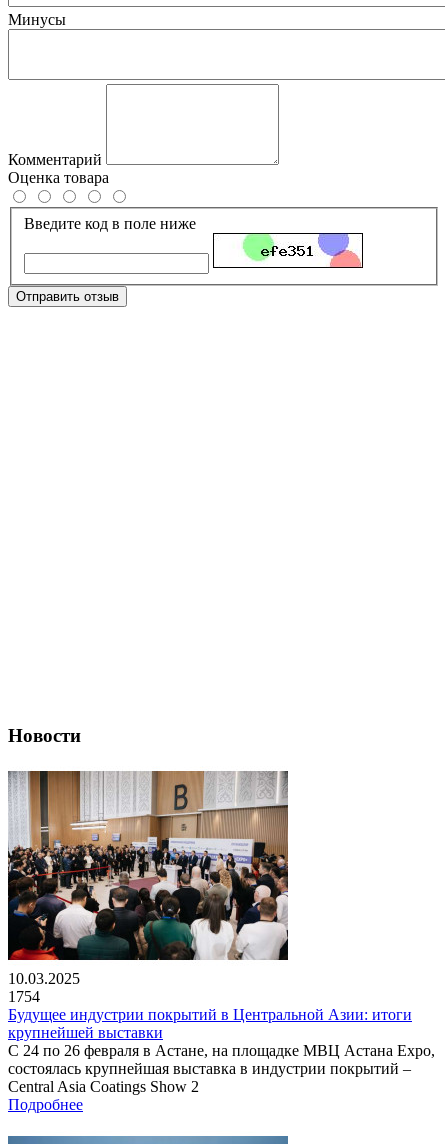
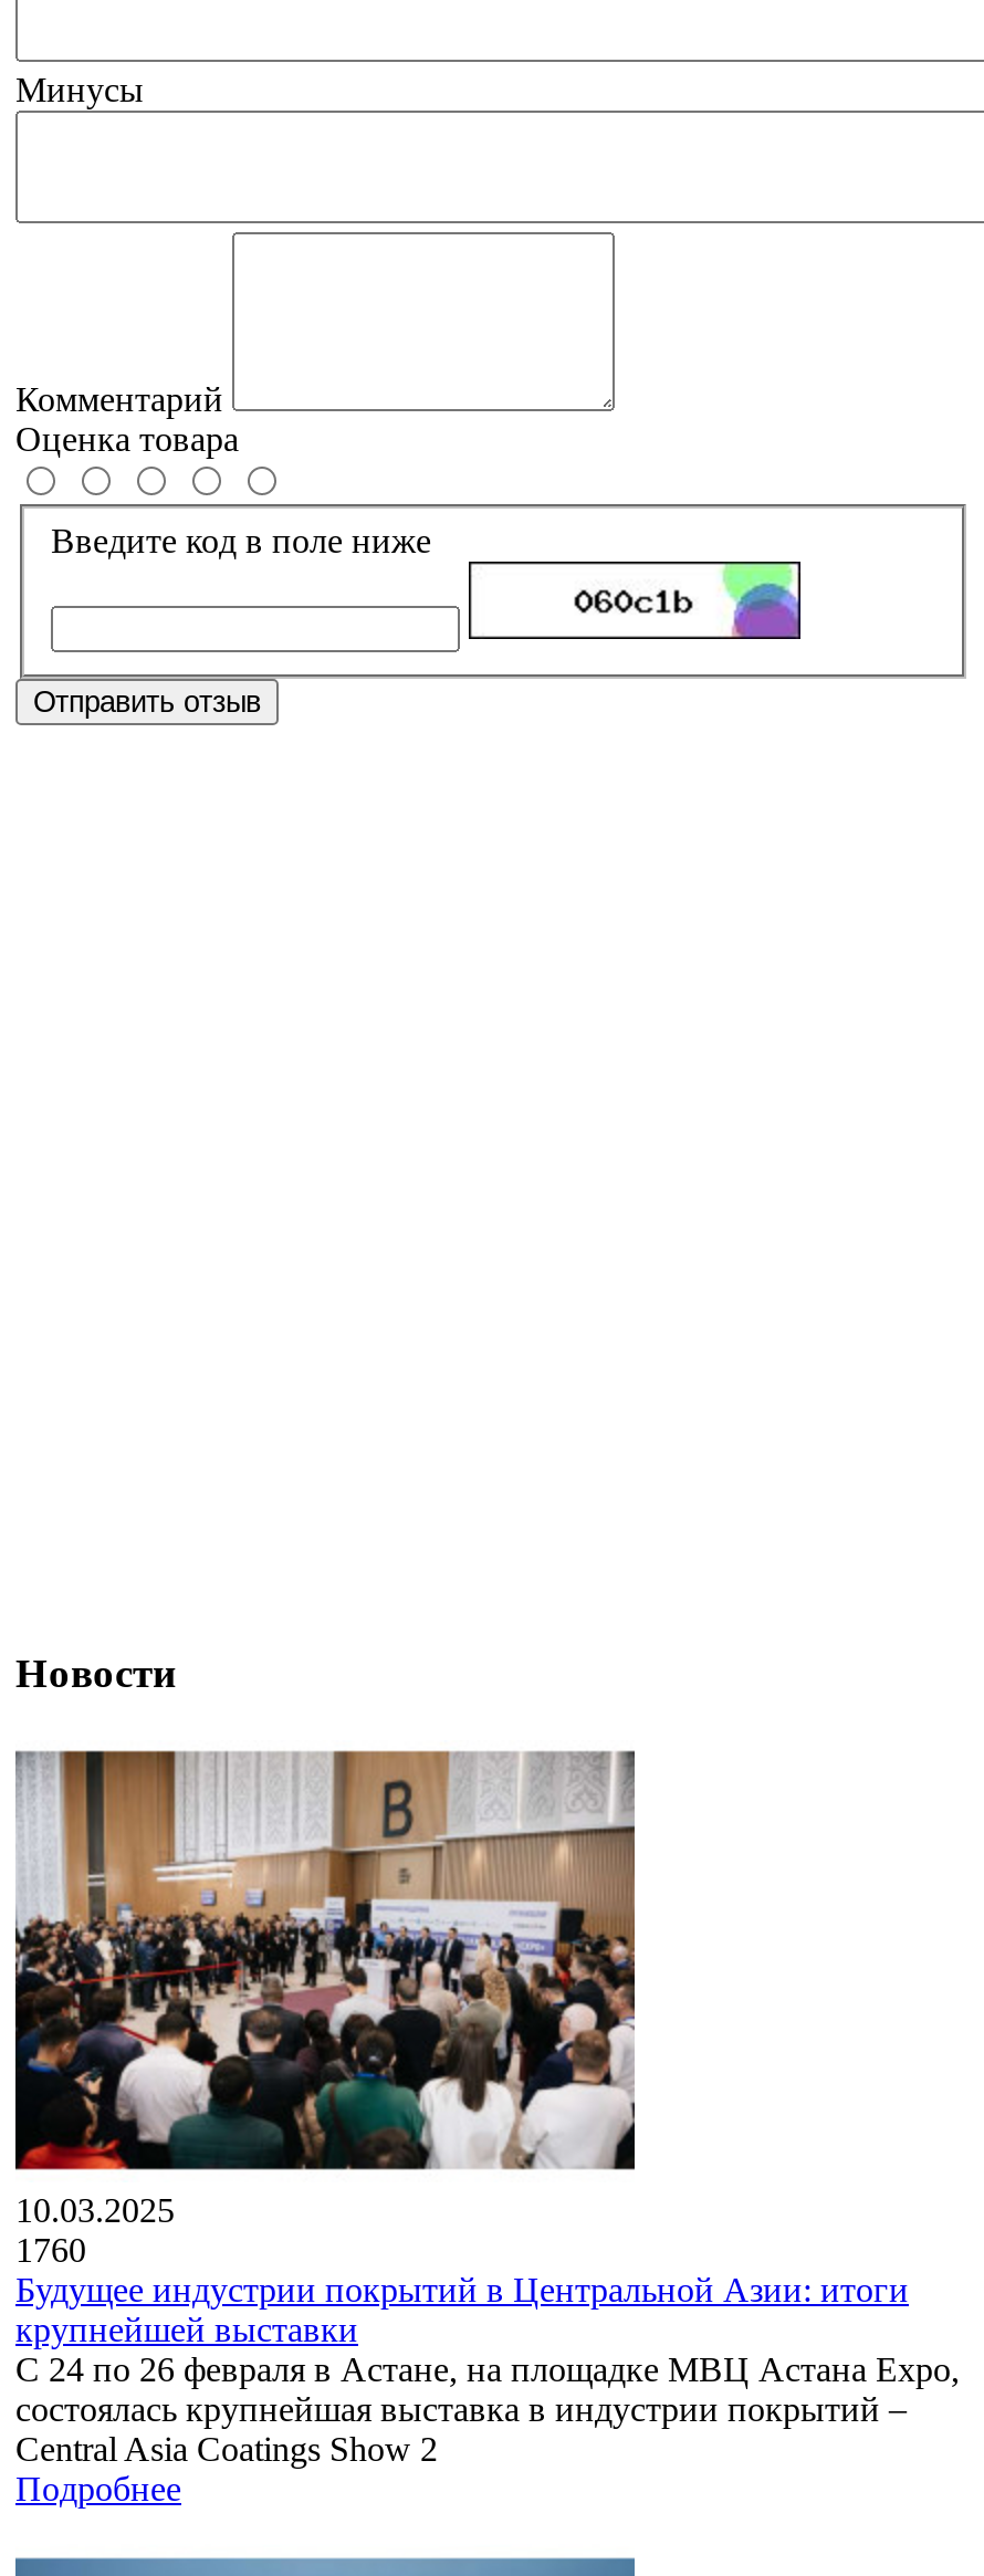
[242,233,363,268] [image] -> [535,562,800,639] [image]
[8,988,40,1005] 1754 -> [15,2231,86,2268] 1760

